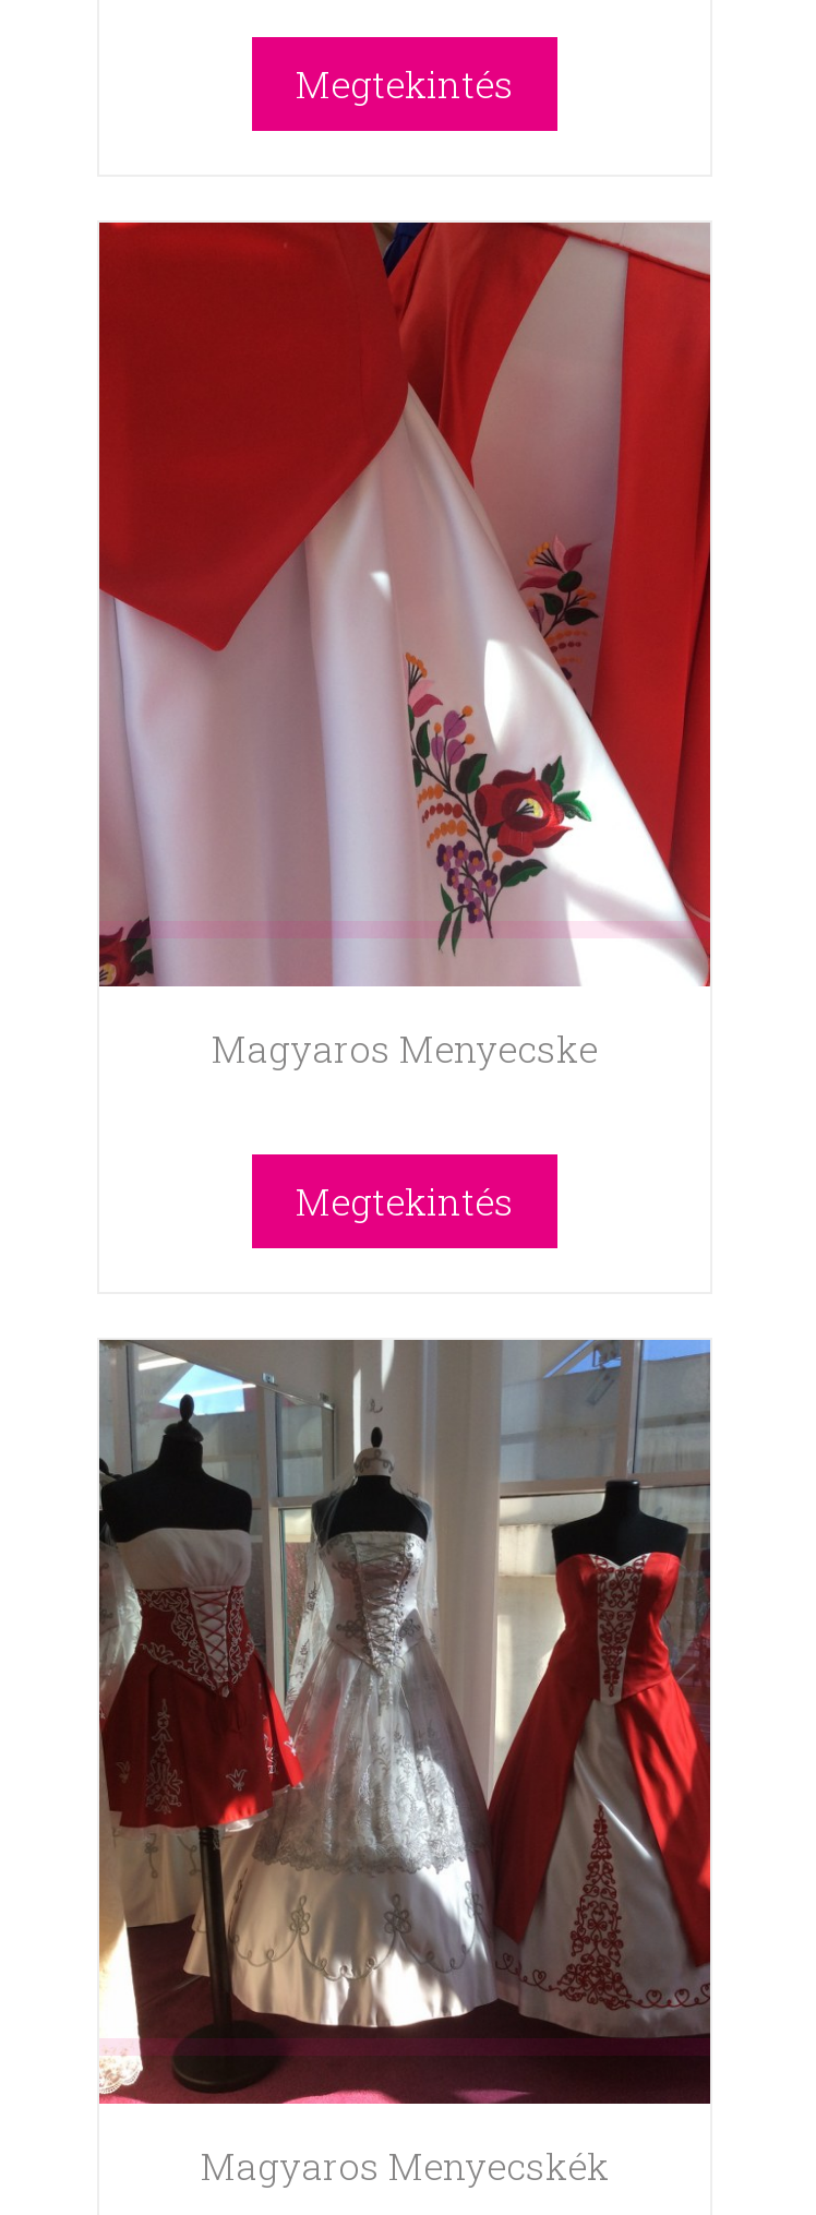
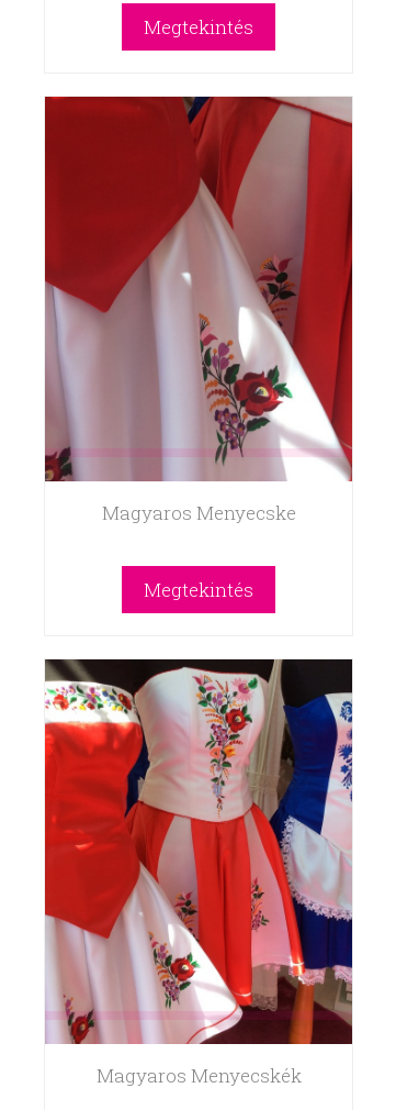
[97,1338,712,2106] [image] -> [44,658,353,1045] [image]

